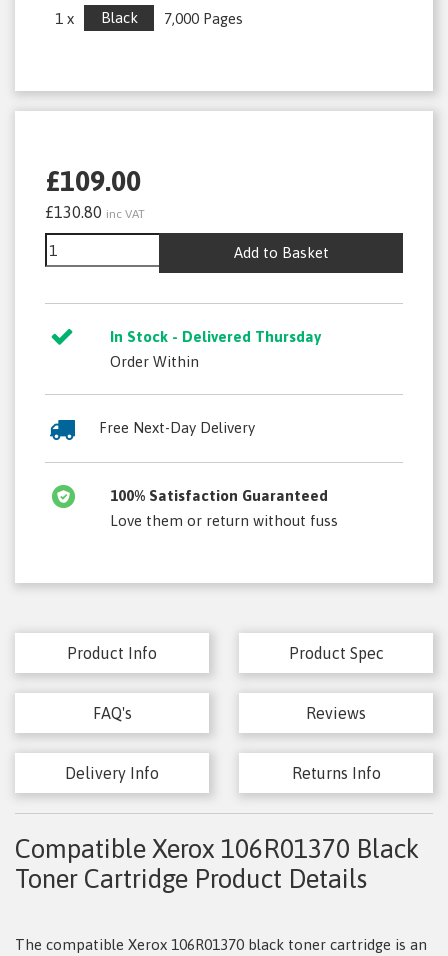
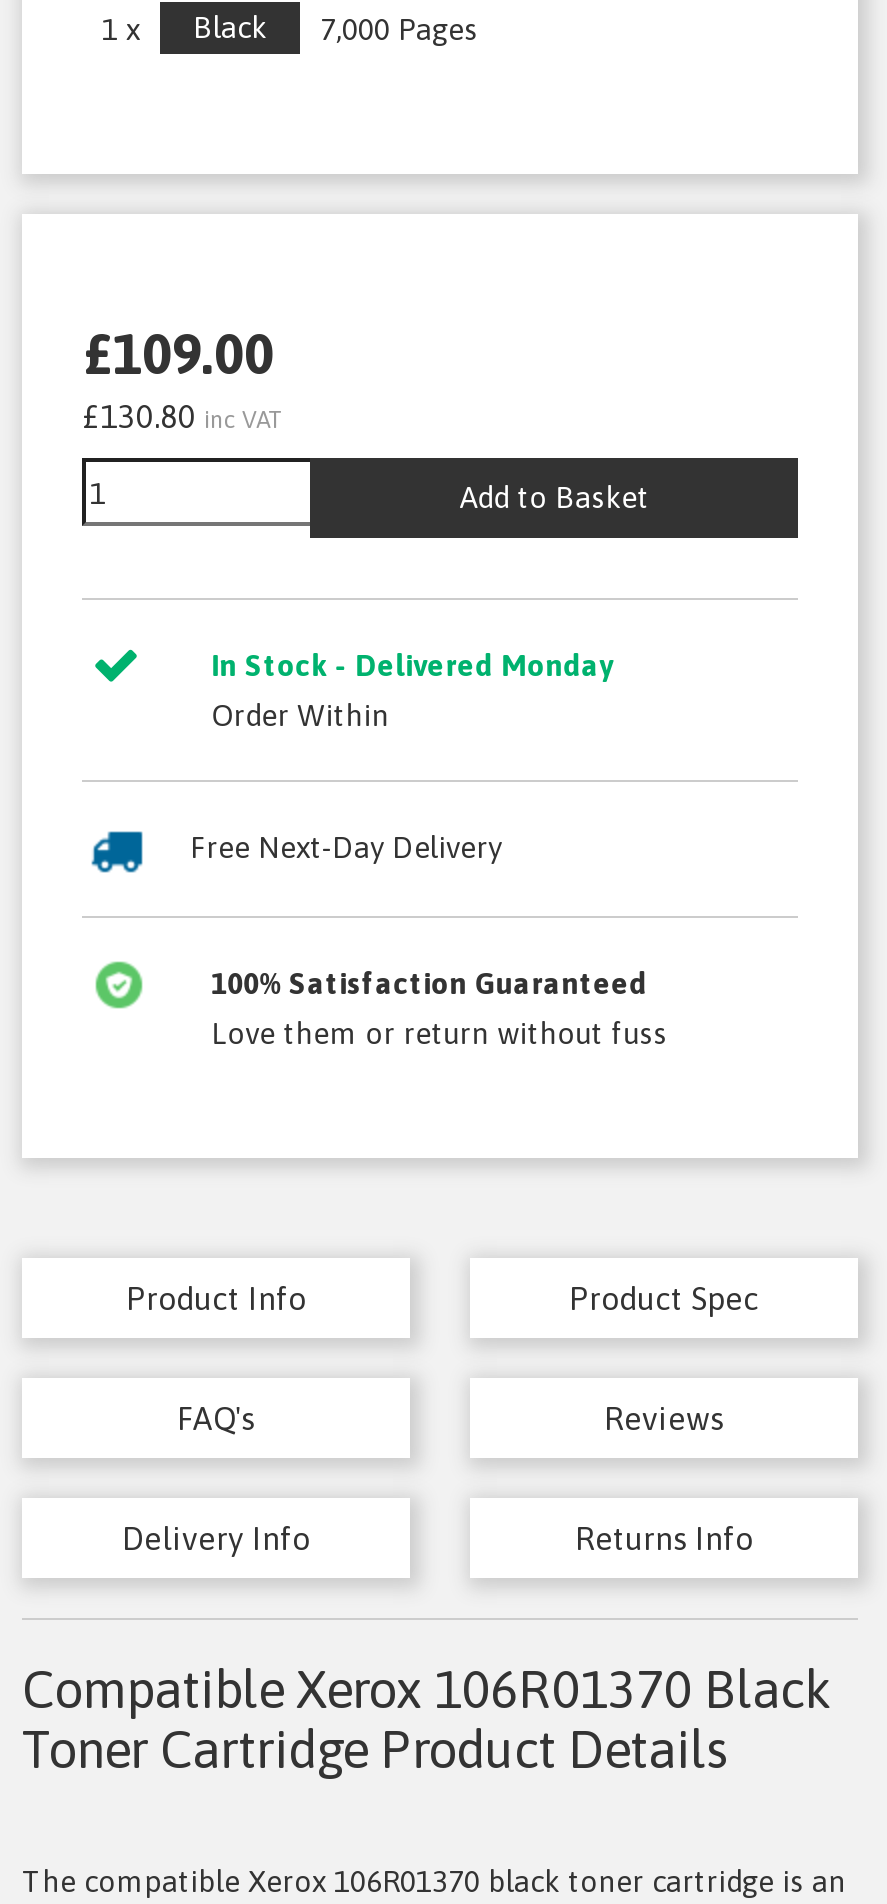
[110,328,321,345] In Stock - Delivered Thursday -> [211,648,613,682] In Stock - Delivered Monday

